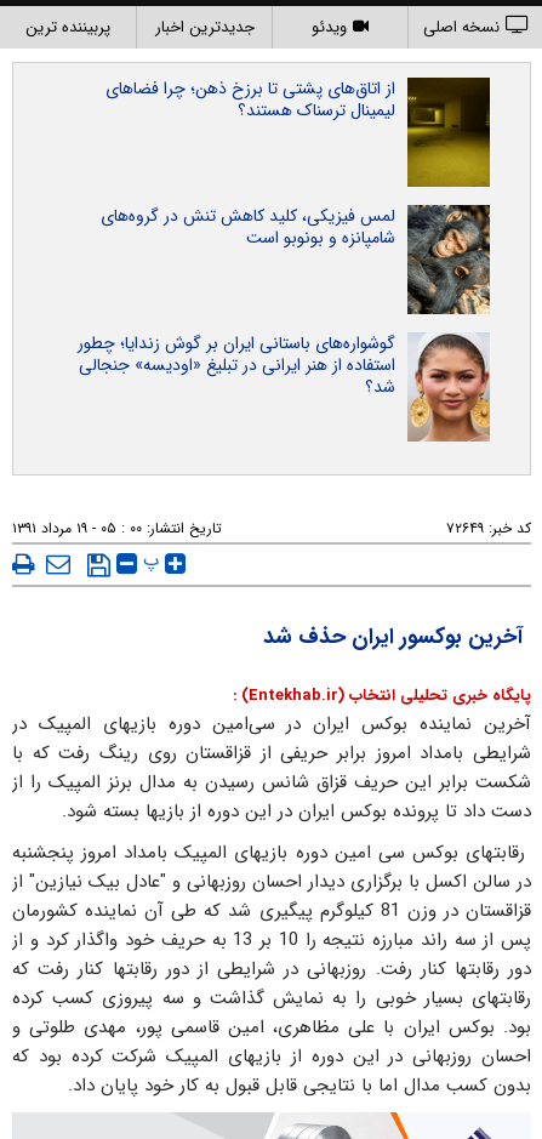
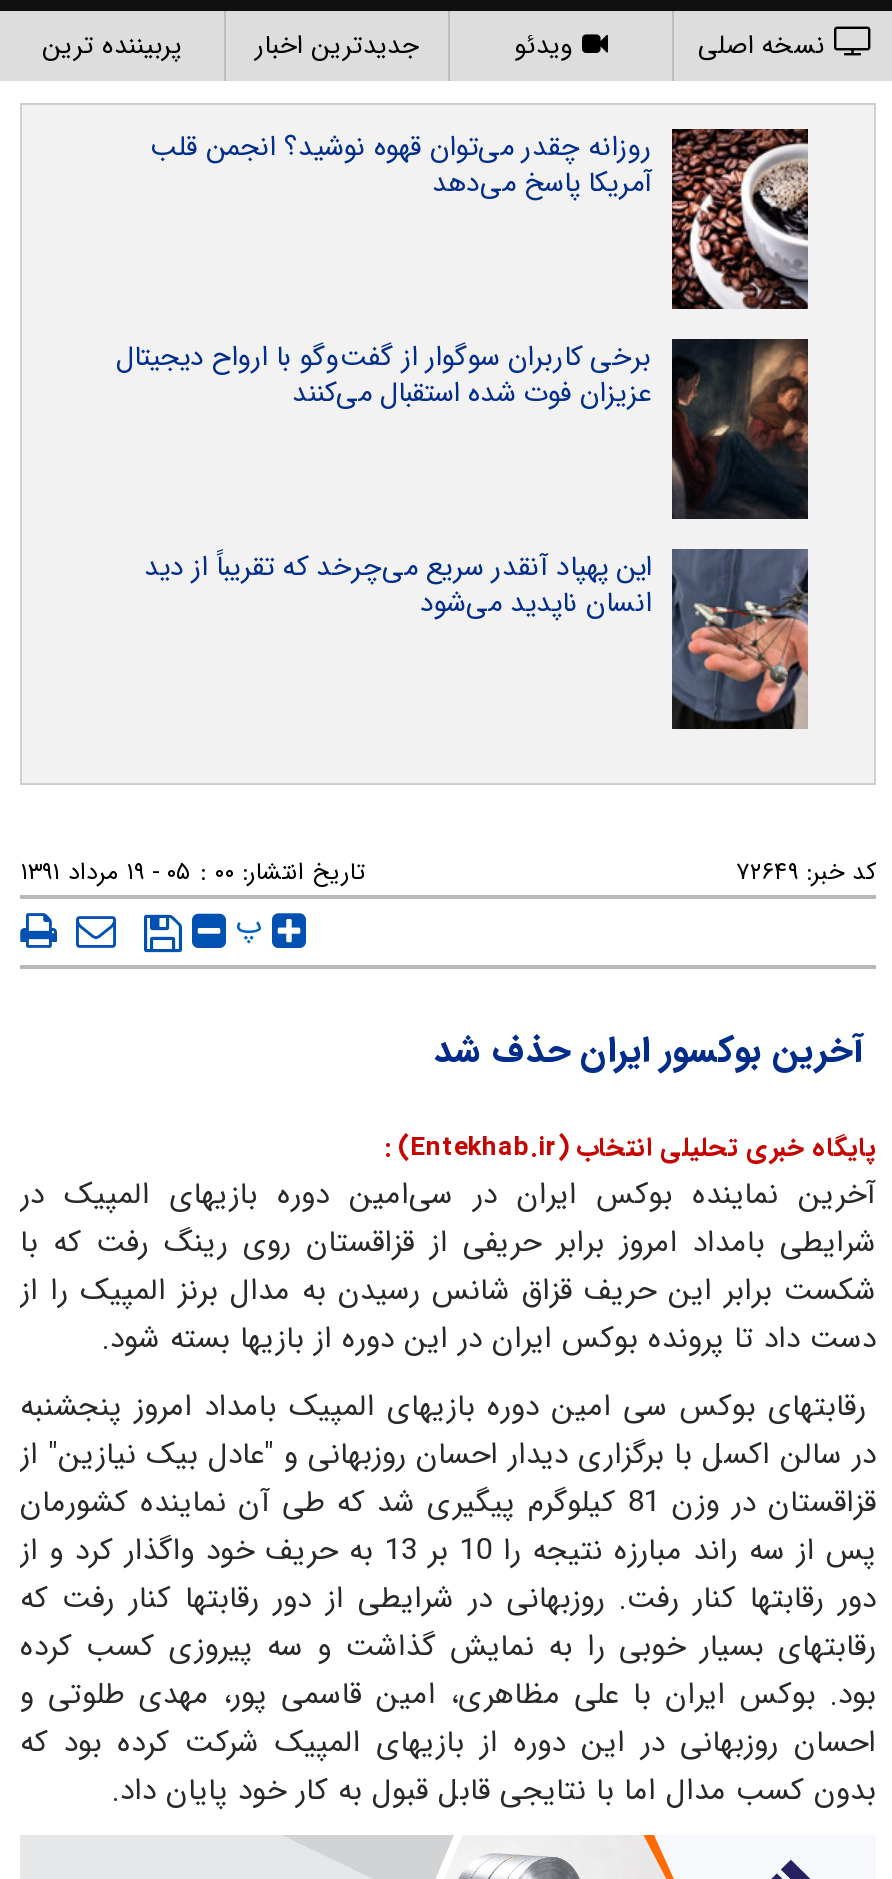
[105,75,491,188] [image] | از اتاق‌های پشتی تا برزخ ذهن؛ چرا فضاهای | لیمینال ترسناک هستند؟ -> [150,125,810,311] [image] | روزانه چقدر می‌توان قهوه نوشید؟ انجمن قلب | آمریکا پاسخ می‌دهد
[101,203,491,315] [image] | لمس فیزیکی، کلید کاهش تنش در گروه‌های | شامپانزه و بونوبو است -> [116,335,810,521] [image] | برخی کاربران سوگوار از گفت‌وگو با ارواح دیجیتال | عزیزان فوت شده استقبال می‌کنند
[78,330,490,443] [image] | گوشواره‌های باستانی ایران بر گوش زندایا؛ چطور | استفاده از هنر ایرانی در تبلیغ «اودیسه» جنجالی | شد؟ -> [144,545,810,731] [image] | این پهپاد آنقدر سریع می‌چرخد که تقریباً از دید | انسان ناپدید می‌شود

